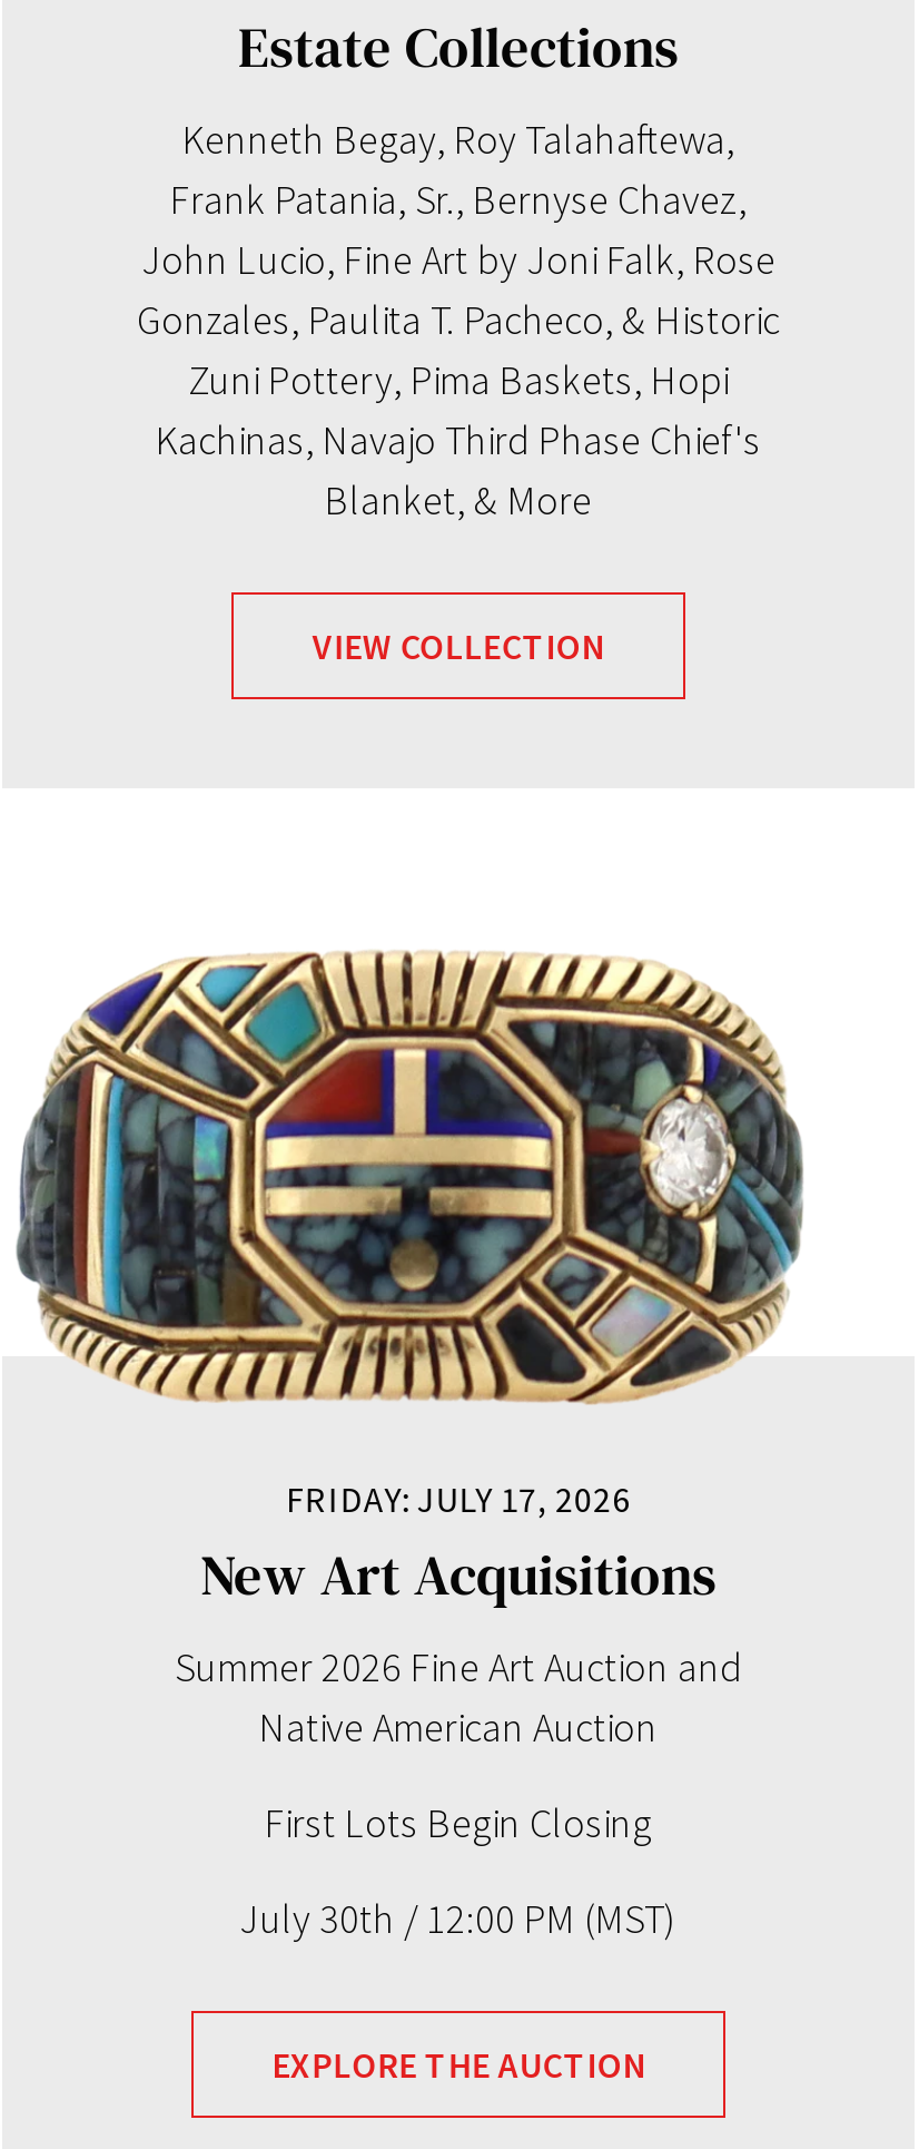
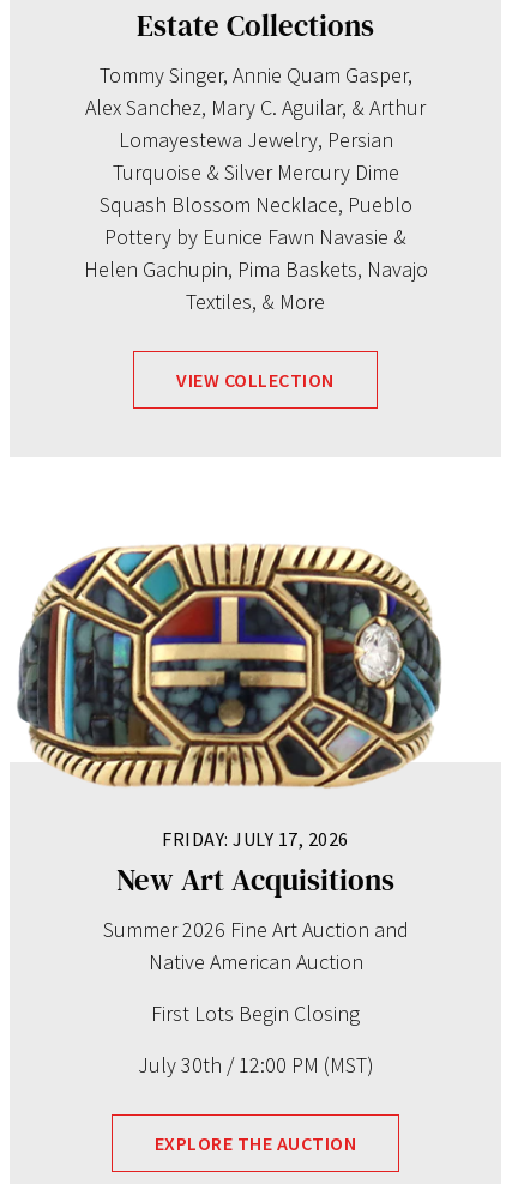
[137,114,780,526] Kenneth Begay, Roy Talahaftewa, | Frank Patania, Sr., Bernyse Chavez, | John Lucio, Fine Art by Joni Falk, Rose | Gonzales, Paulita T. Pacheco, & Historic | Zuni Pottery, Pima Baskets, Hopi | Kachinas, Navajo Third Phase Chief's | Blanket, & More -> [83,61,427,315] Tommy Singer, Annie Quam Gasper, | Alex Sanchez, Mary C. Aguilar, & Arthur | Lomayestewa Jewelry, Persian | Turquoise & Silver Mercury Dime | Squash Blossom Necklace, Pueblo | Pottery by Eunice Fawn Navasie & | Helen Gachupin, Pima Baskets, Navajo | Textiles, & More

